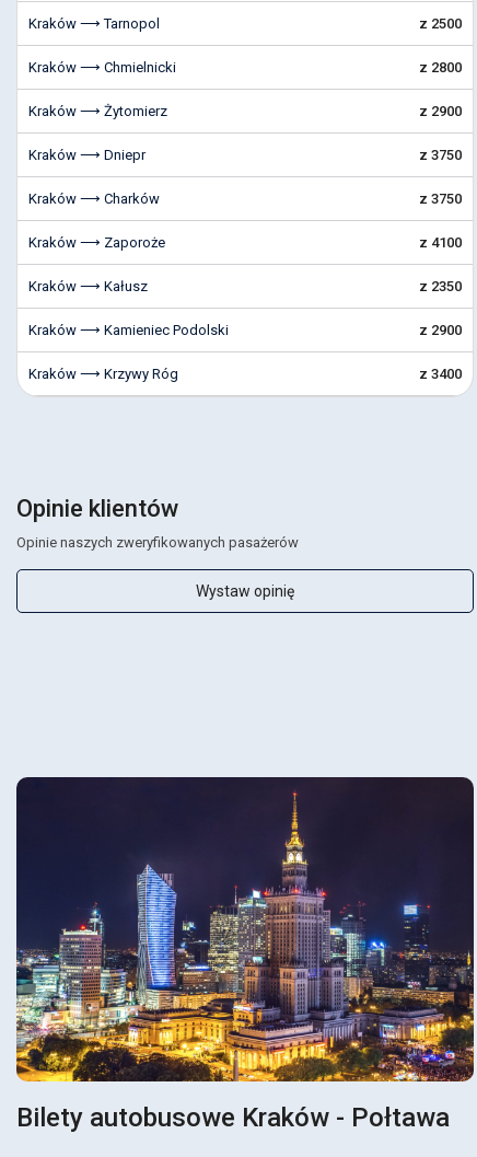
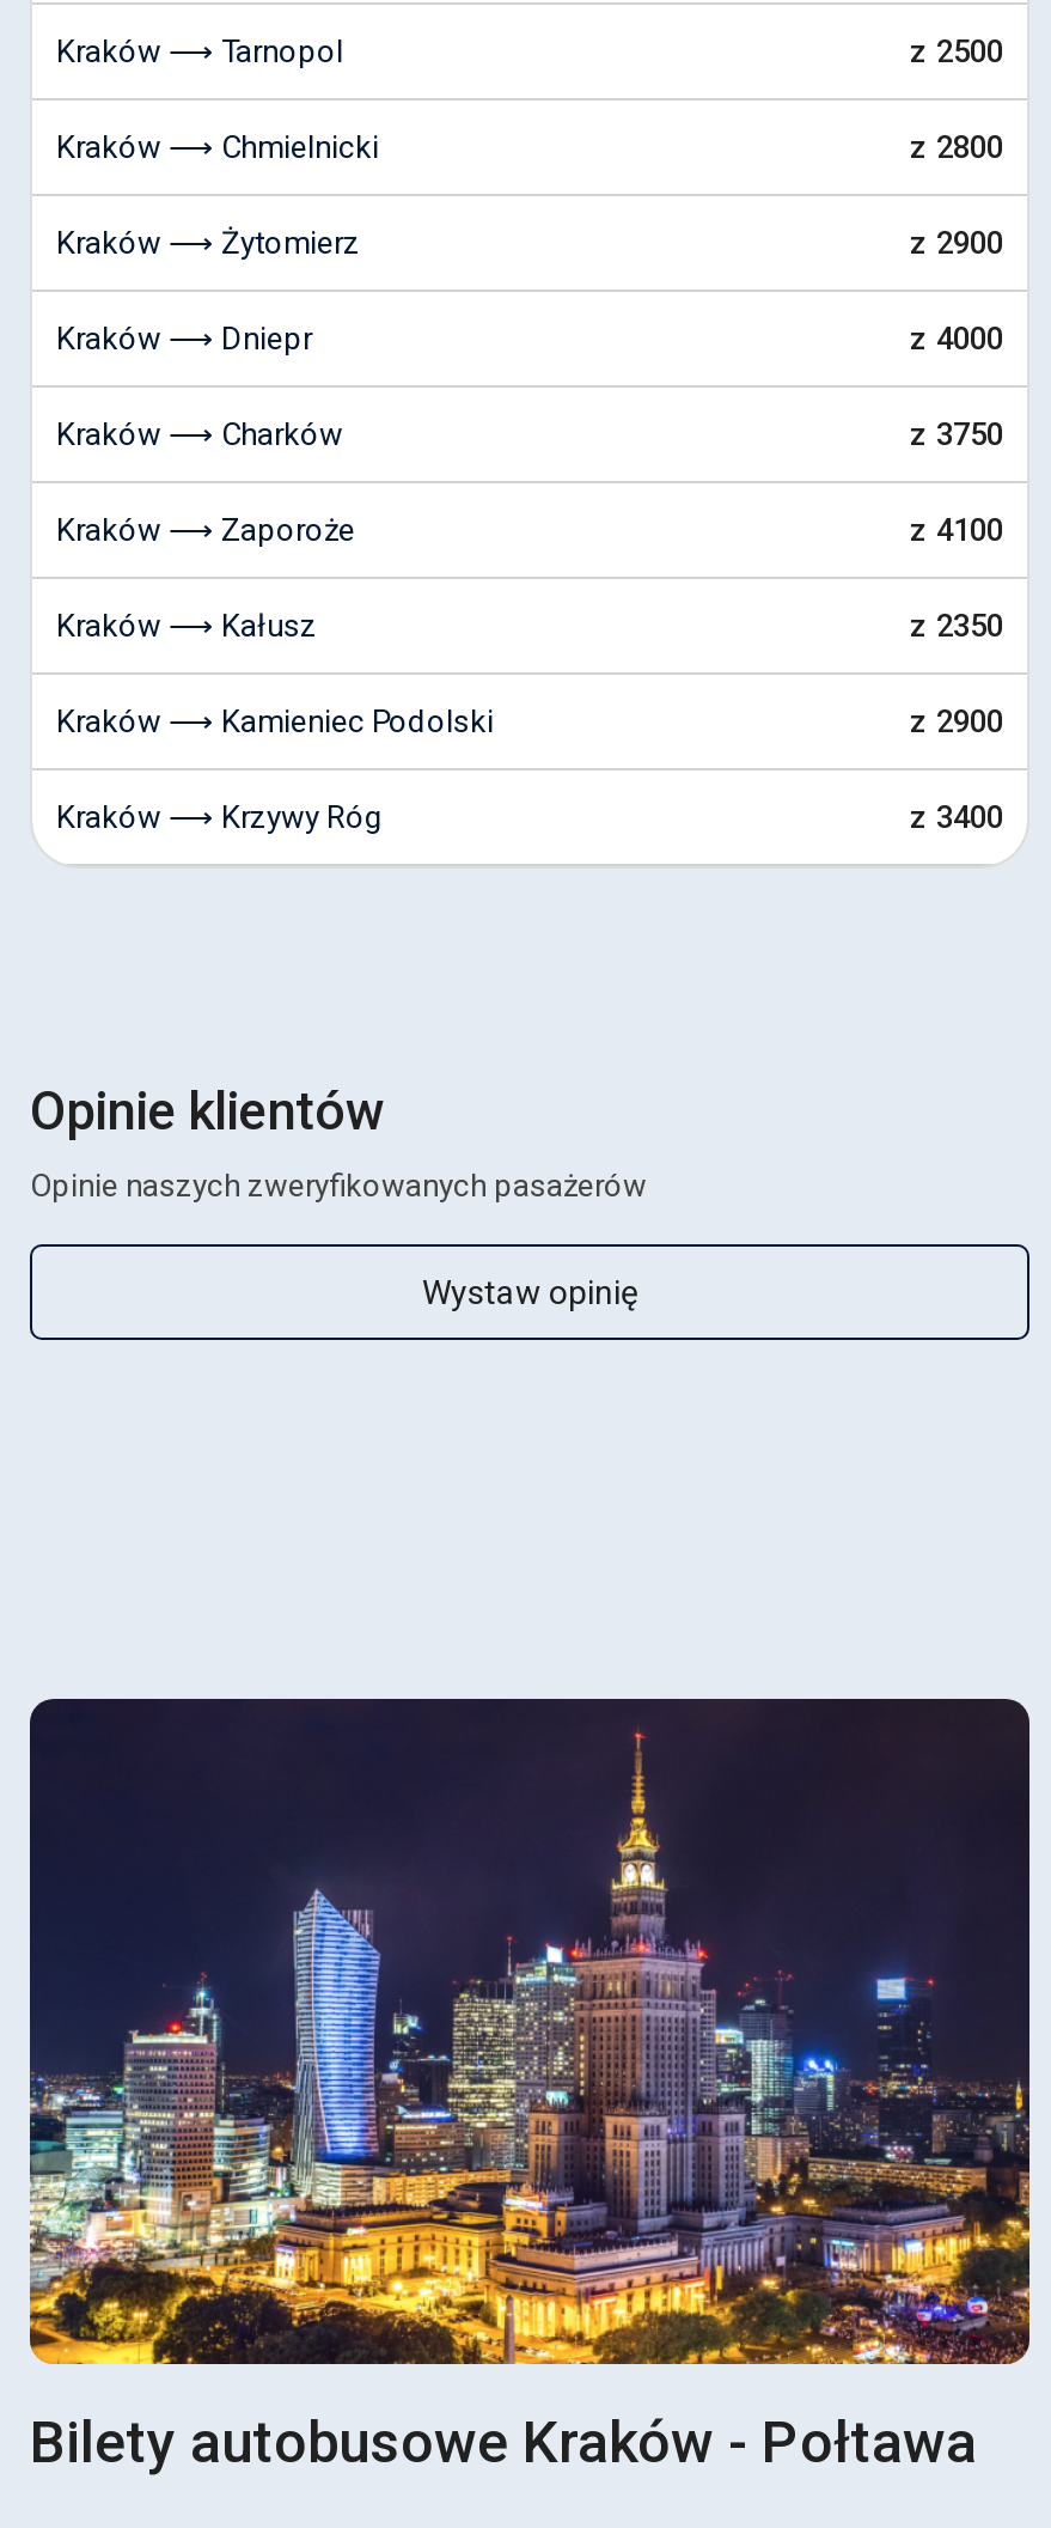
[419,147,462,163] z 3750 -> [910,321,1003,357] z 4000

